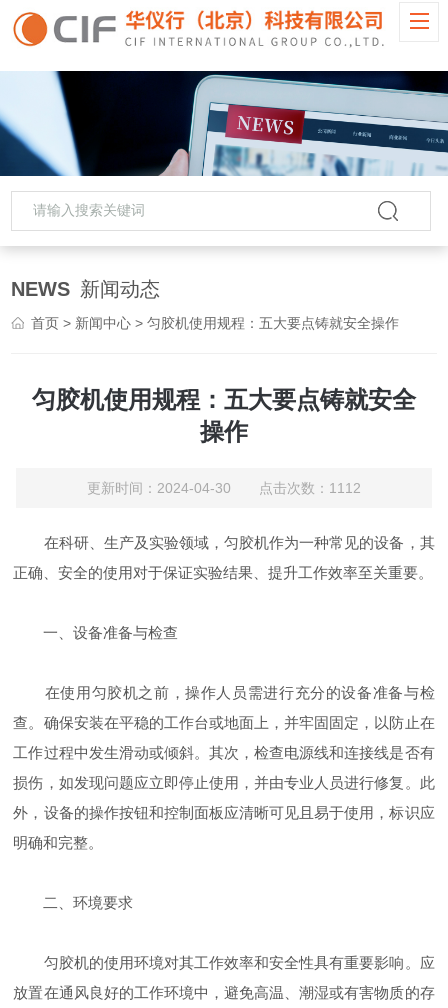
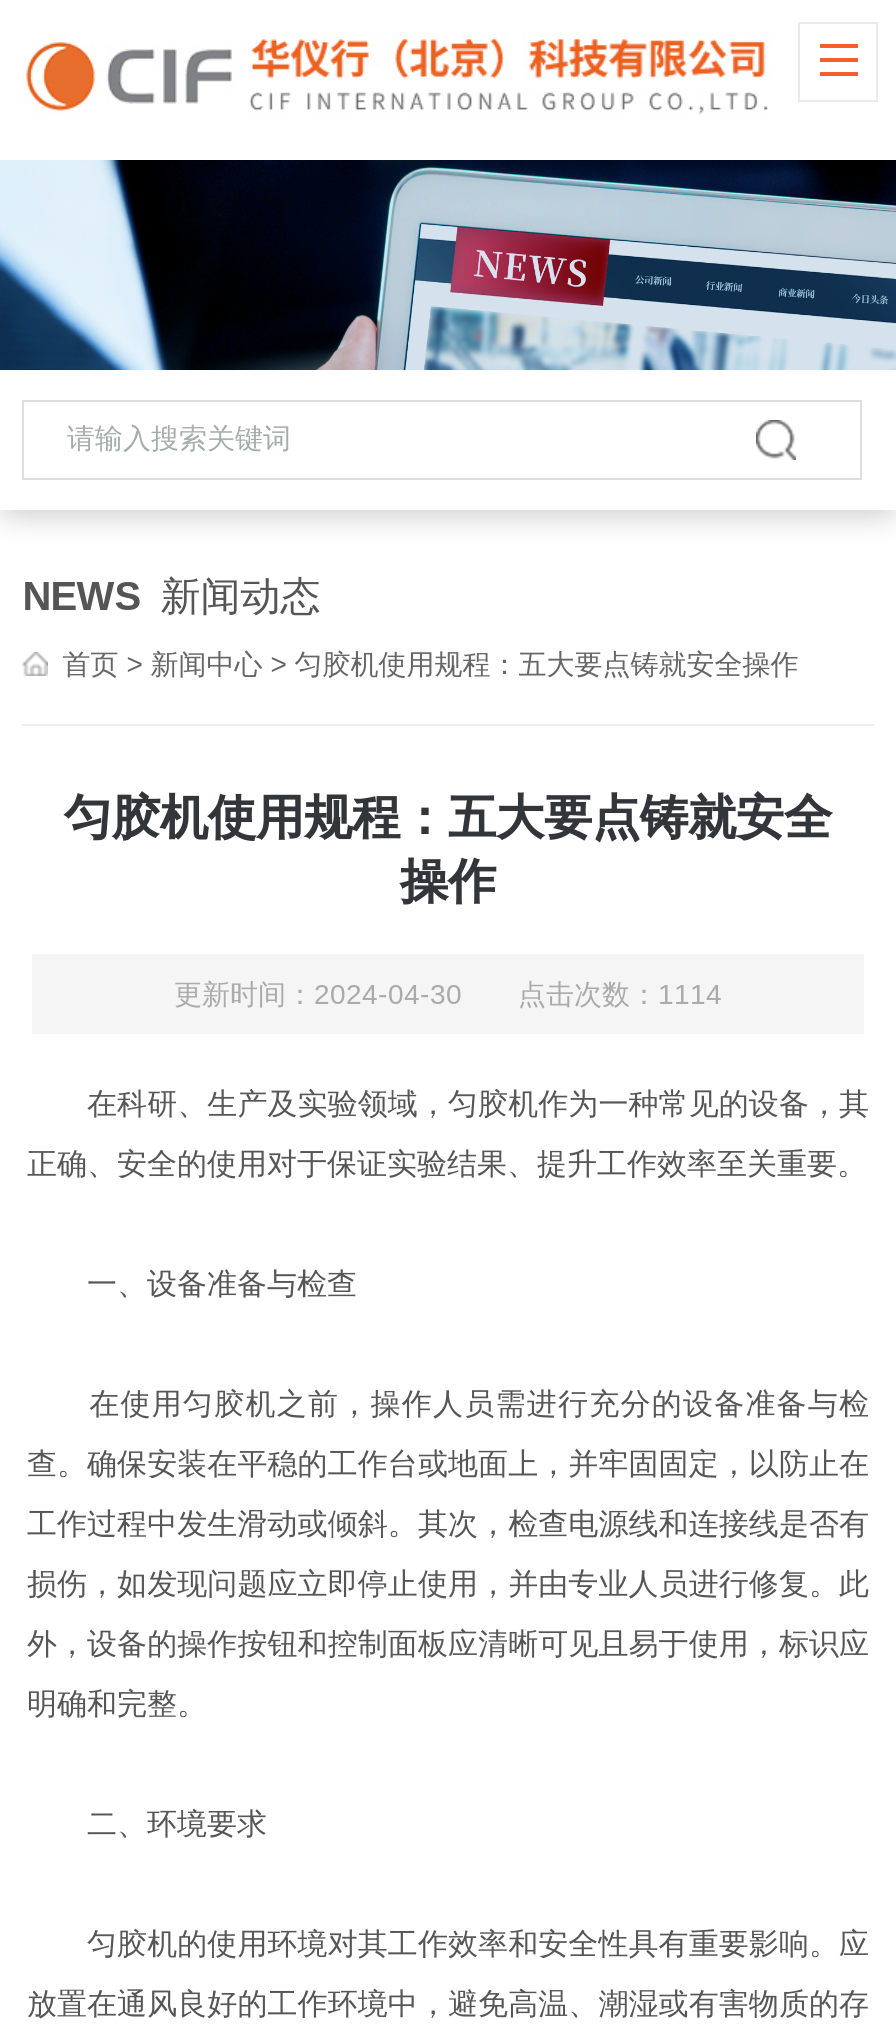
[87,480,361,496] 更新时间：2024-04-30 点击次数：1112 -> [174,978,722,1010] 更新时间：2024-04-30 点击次数：1114

